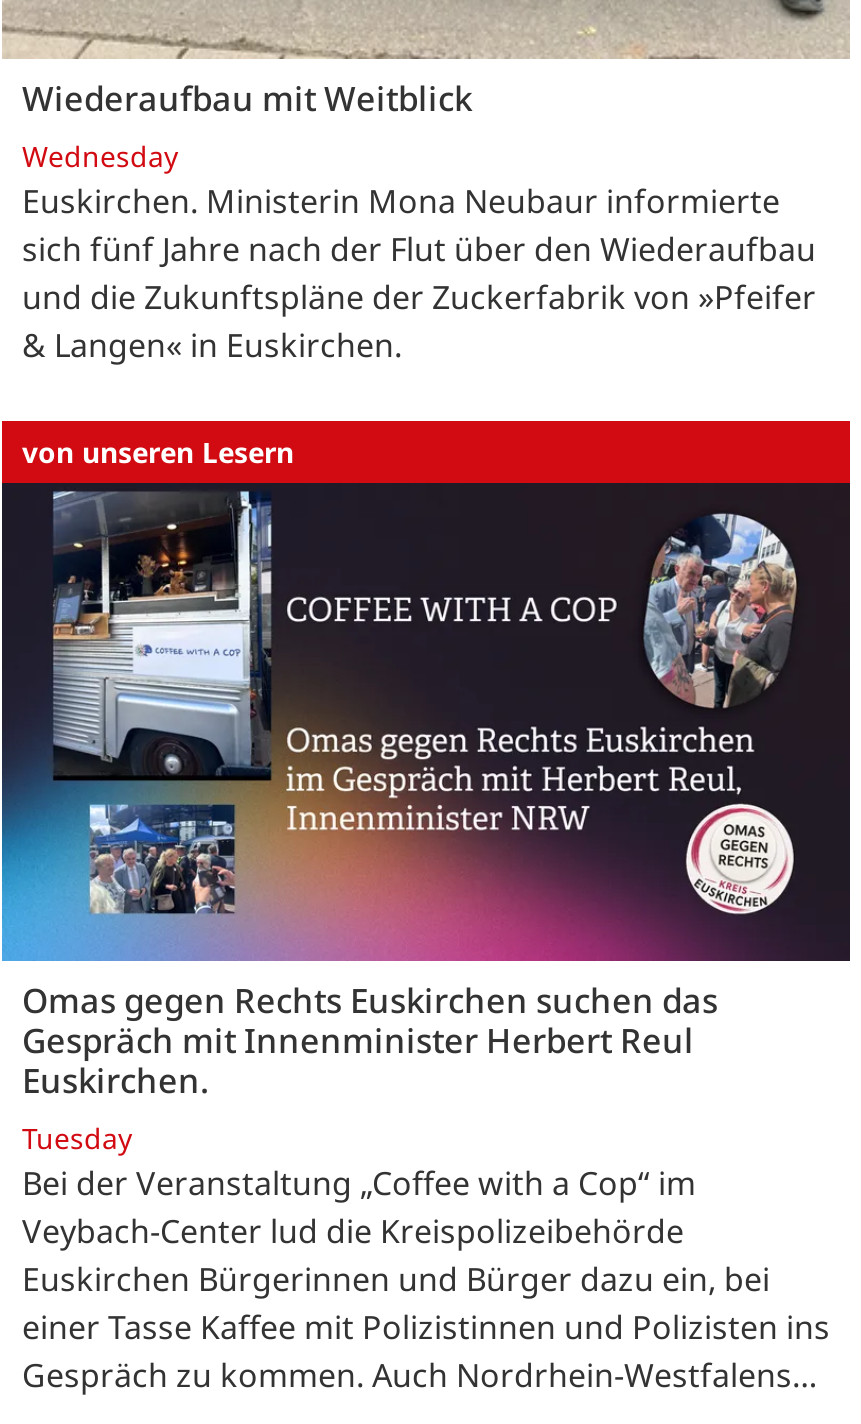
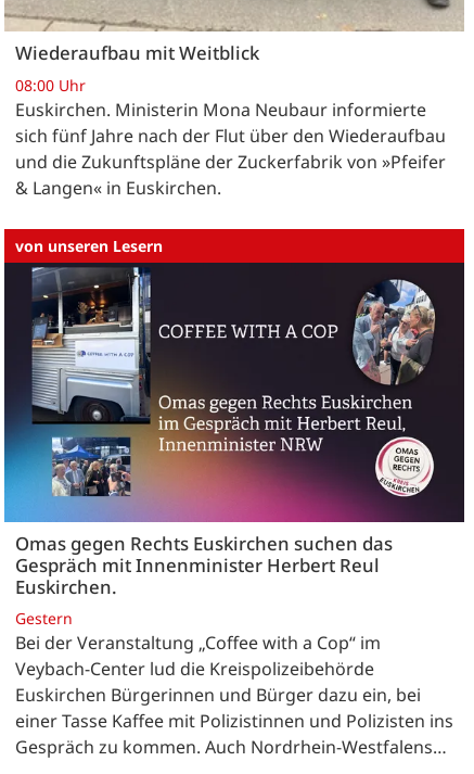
[22,137,178,175] Wednesday -> [15,75,86,95] 08:00 Uhr
[22,1119,132,1157] Tuesday -> [15,608,73,628] Gestern

